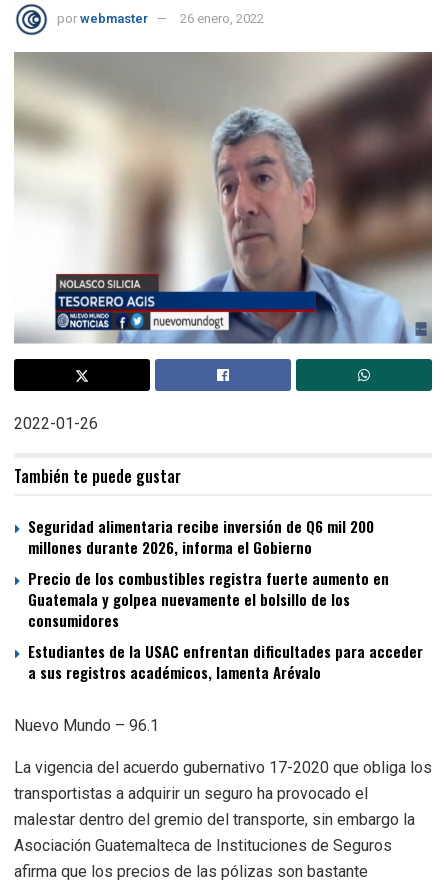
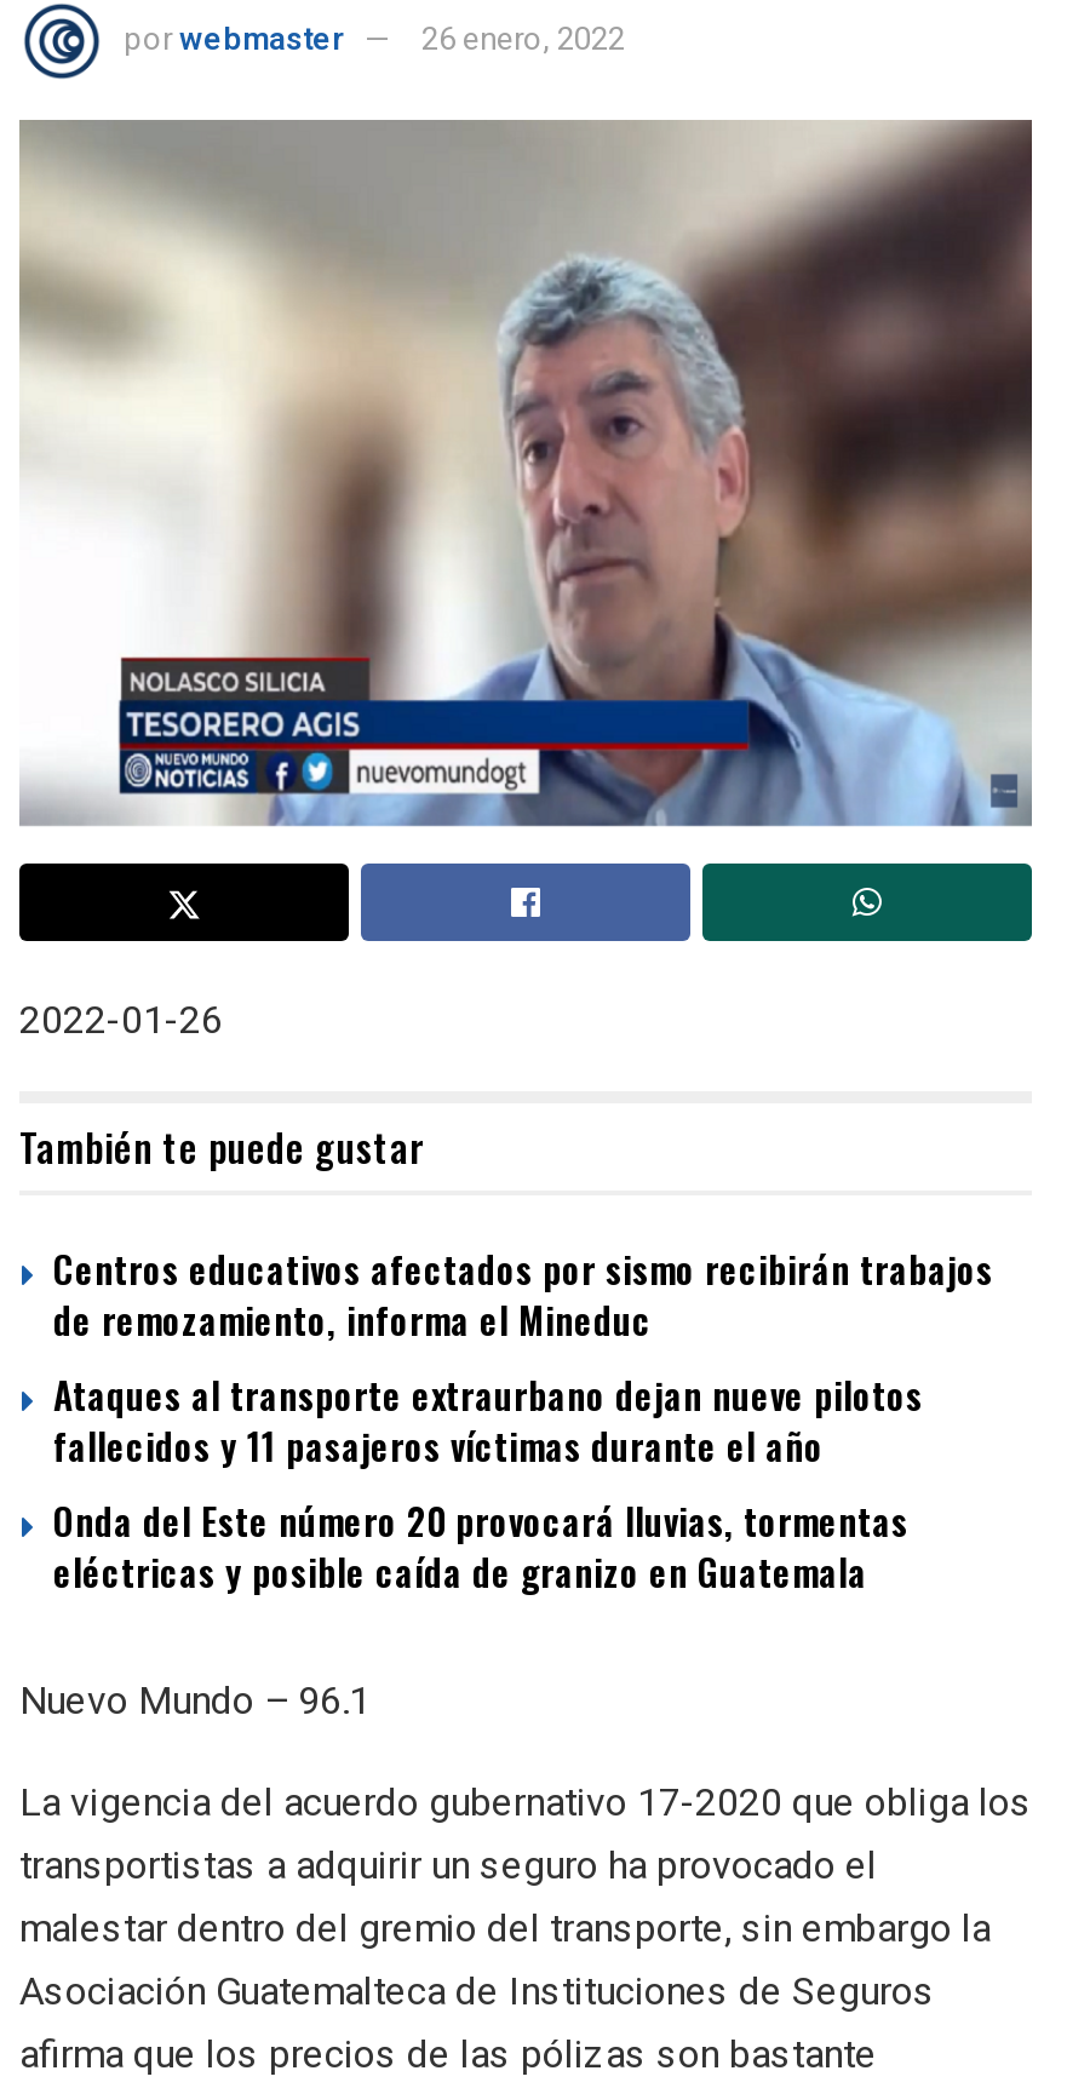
[28,515,423,683] Seguridad alimentaria recibe inversión de Q6 mil 200 | millones durante 2026, informa el Gobierno | Precio de los combustibles registra fuerte aumento en | Guatemala y golpea nuevamente el bolsillo de los | consumidores | Estudiantes de la USAC enfrentan dificultades para acceder | a sus registros académicos, lamenta Arévalo -> [53,1242,993,1598] Centros educativos afectados por sismo recibirán trabajos | de remozamiento, informa el Mineduc | Ataques al transporte extraurbano dejan nueve pilotos | fallecidos y 11 pasajeros víctimas durante el año | Onda del Este número 20 provocará lluvias, tormentas | eléctricas y posible caída de granizo en Guatemala

